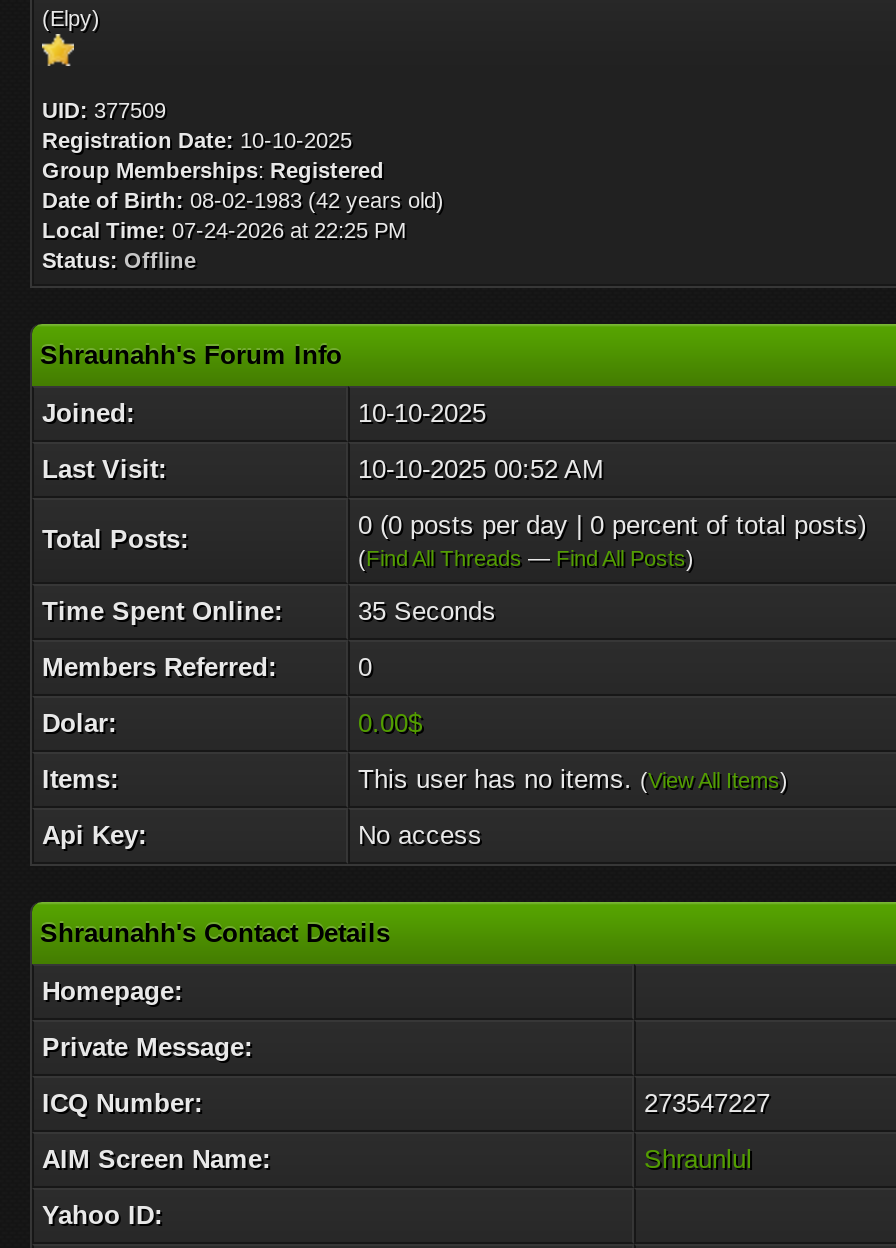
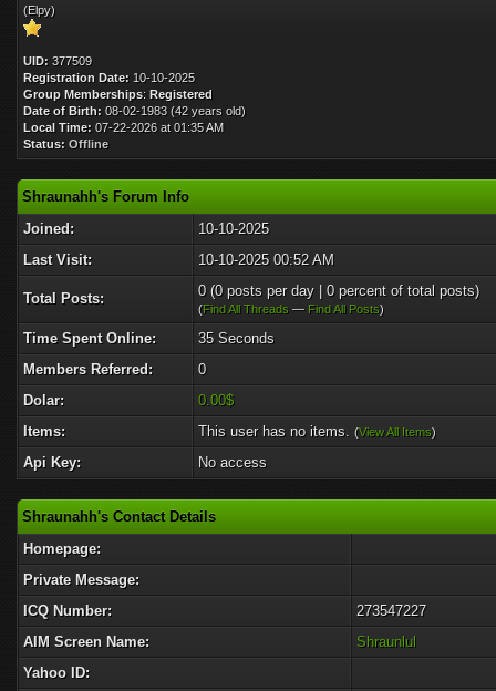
[42,218,406,242] Local Time: 07-24-2026 at 22:25 PM -> [23,121,224,134] Local Time: 07-22-2026 at 01:35 AM

